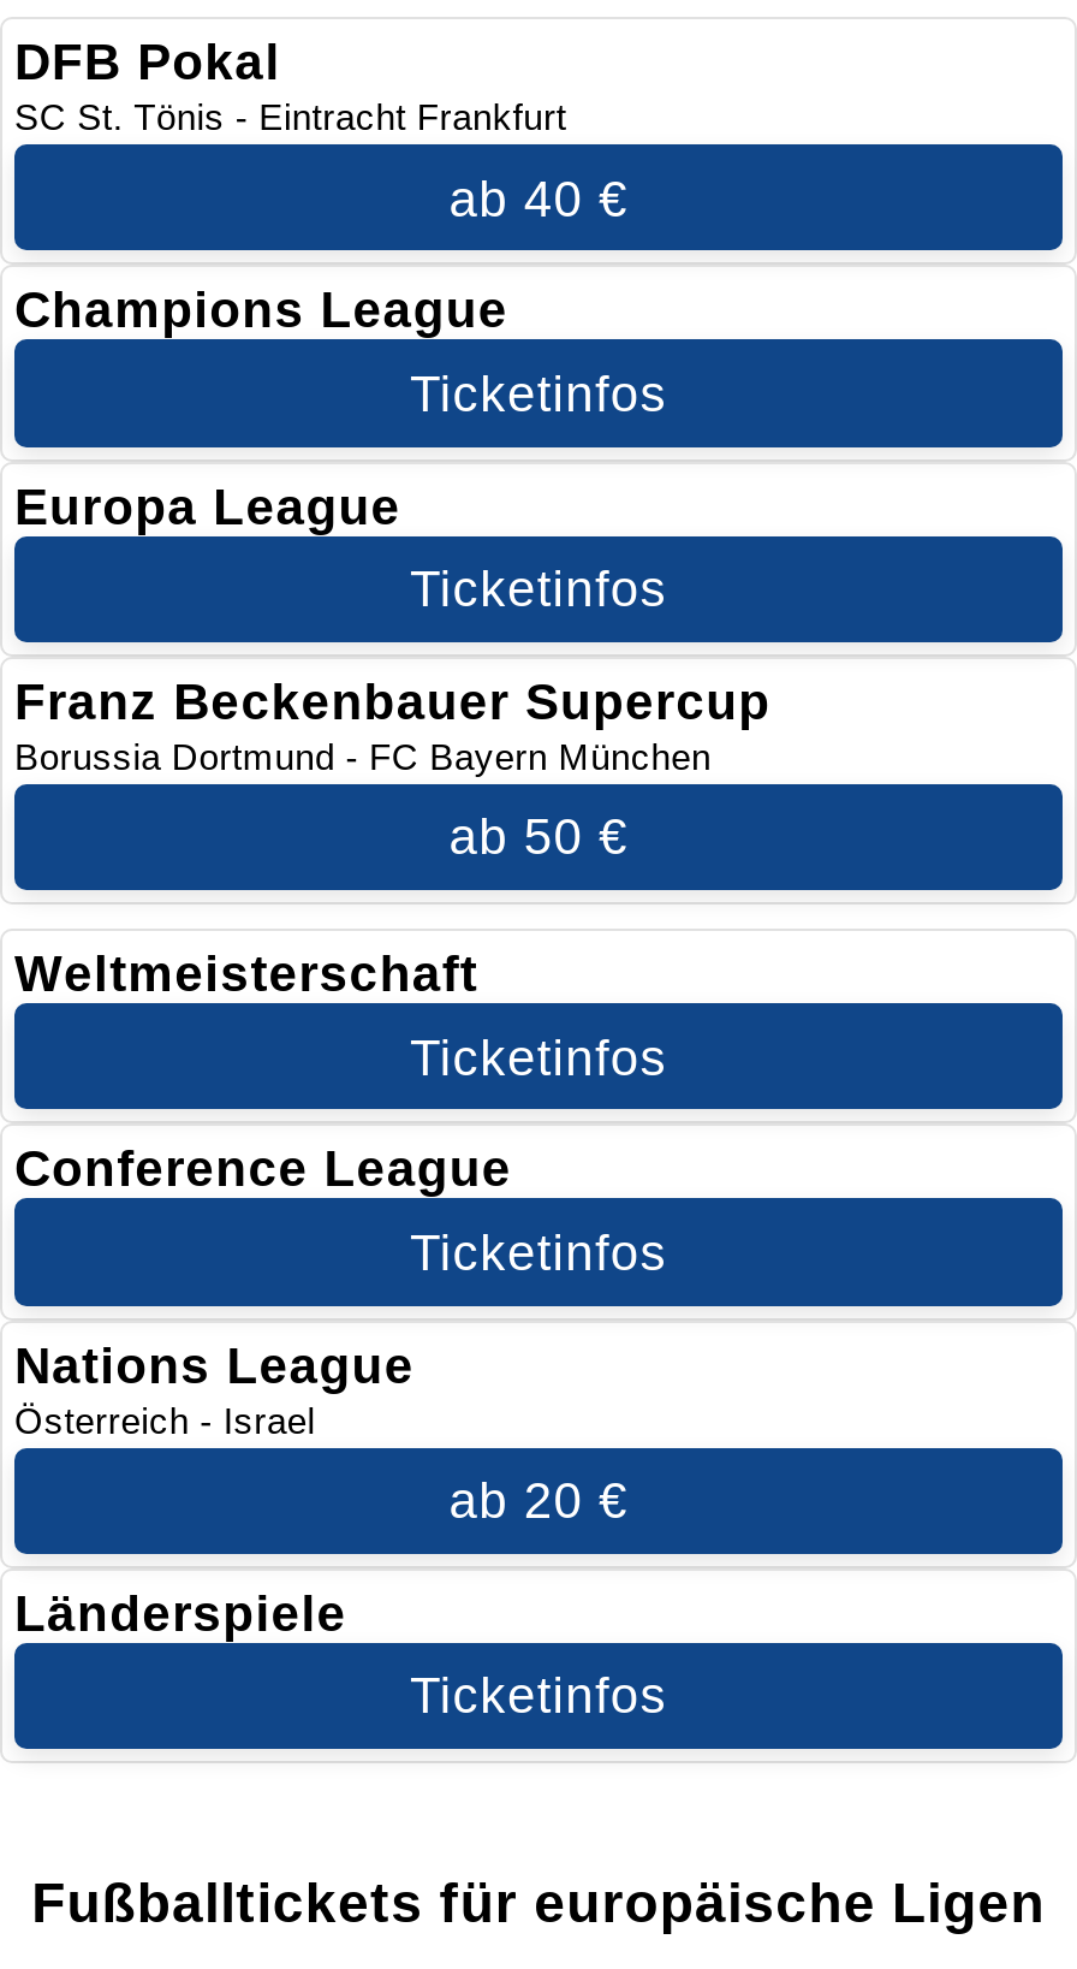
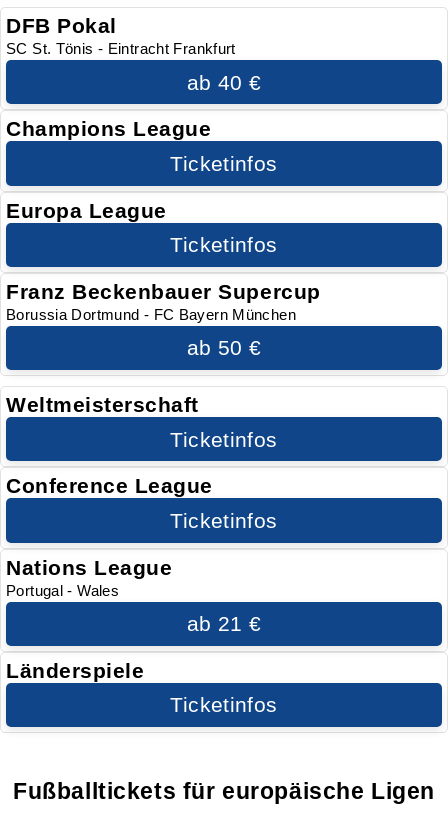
[14,1399,315,1440] Österreich - Israel -> [6,581,119,598] Portugal - Wales
[449,1472,628,1528] ab 20 € -> [187,612,261,635] ab 21 €

